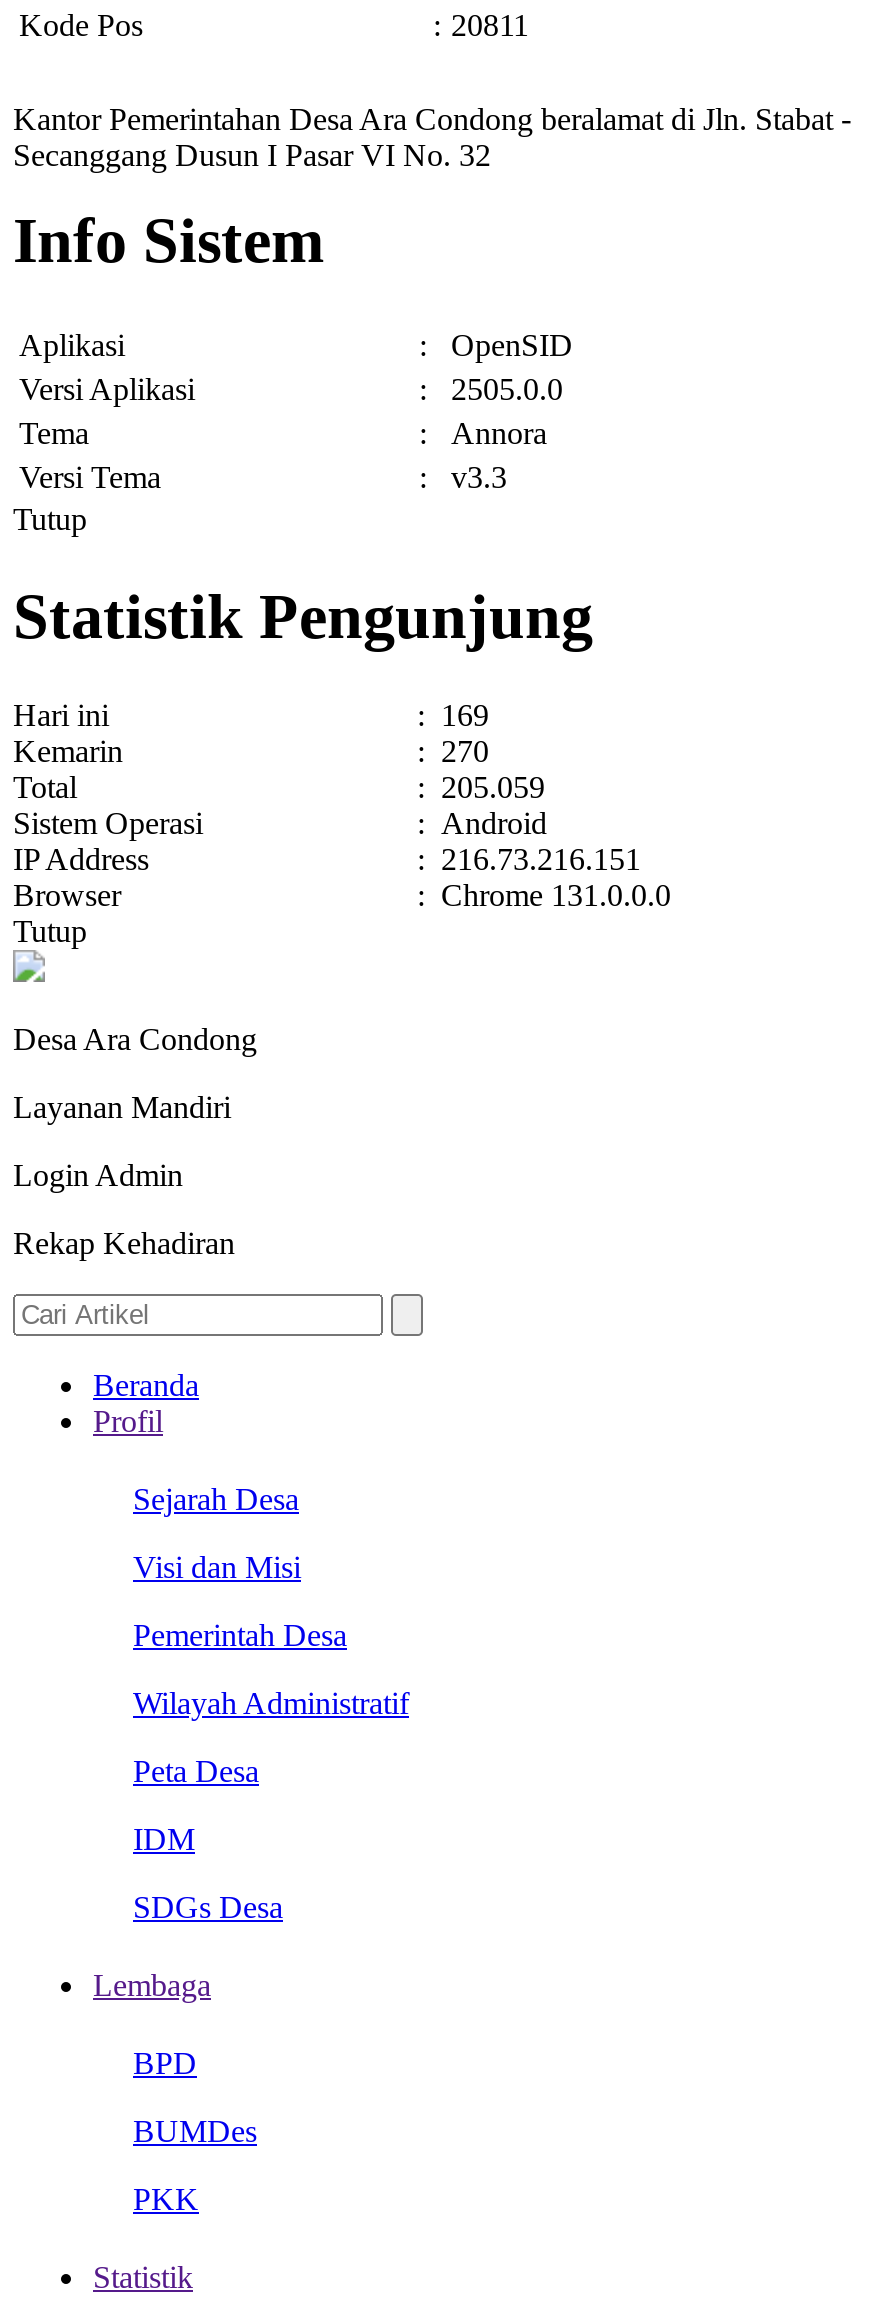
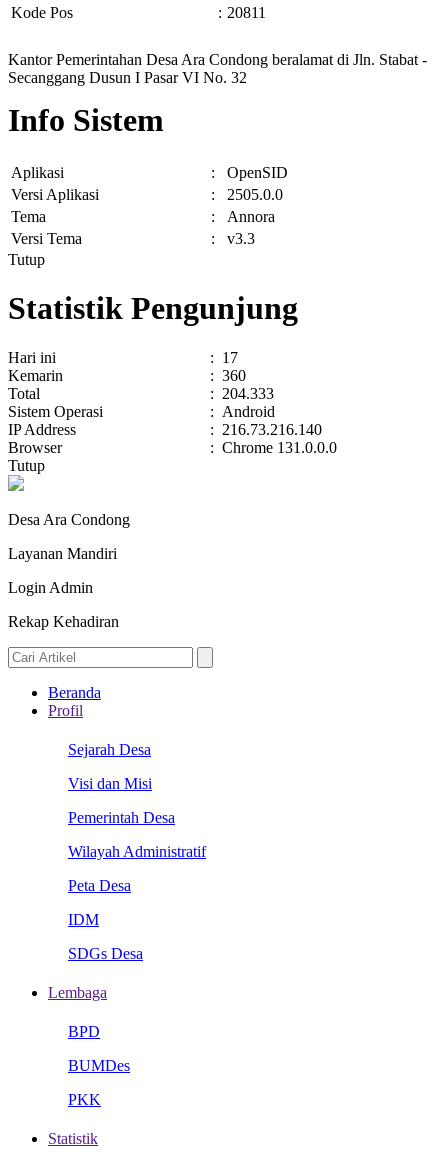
[417,697,489,731] : 169 -> [210,349,238,366] : 17
[417,733,489,767] : 270 -> [210,367,246,384] : 360
[417,769,545,803] : 205.059 -> [210,385,274,402] : 204.333
[417,841,641,875] : 216.73.216.151 -> [210,421,322,438] : 216.73.216.140

